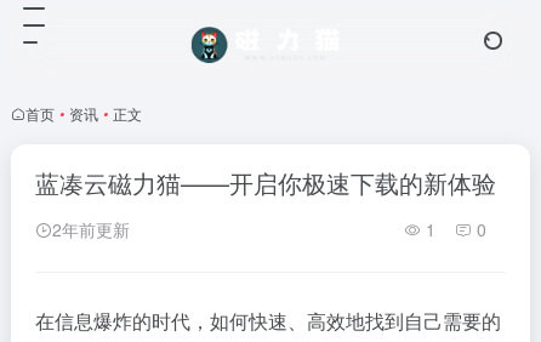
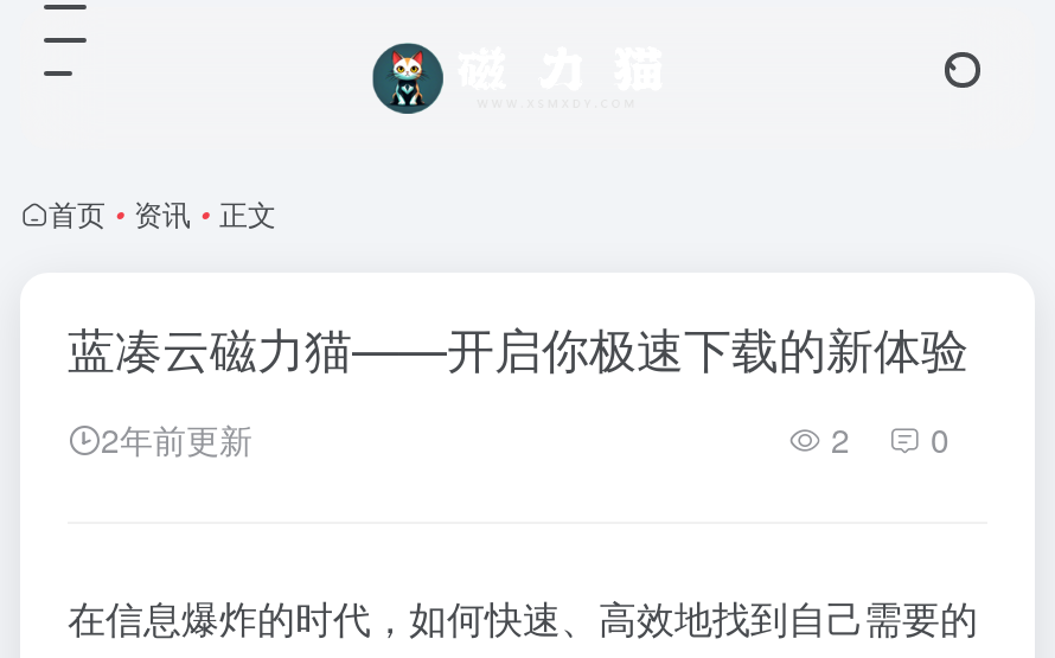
[421,217,486,241] 1 0 -> [821,415,949,462] 2 0

